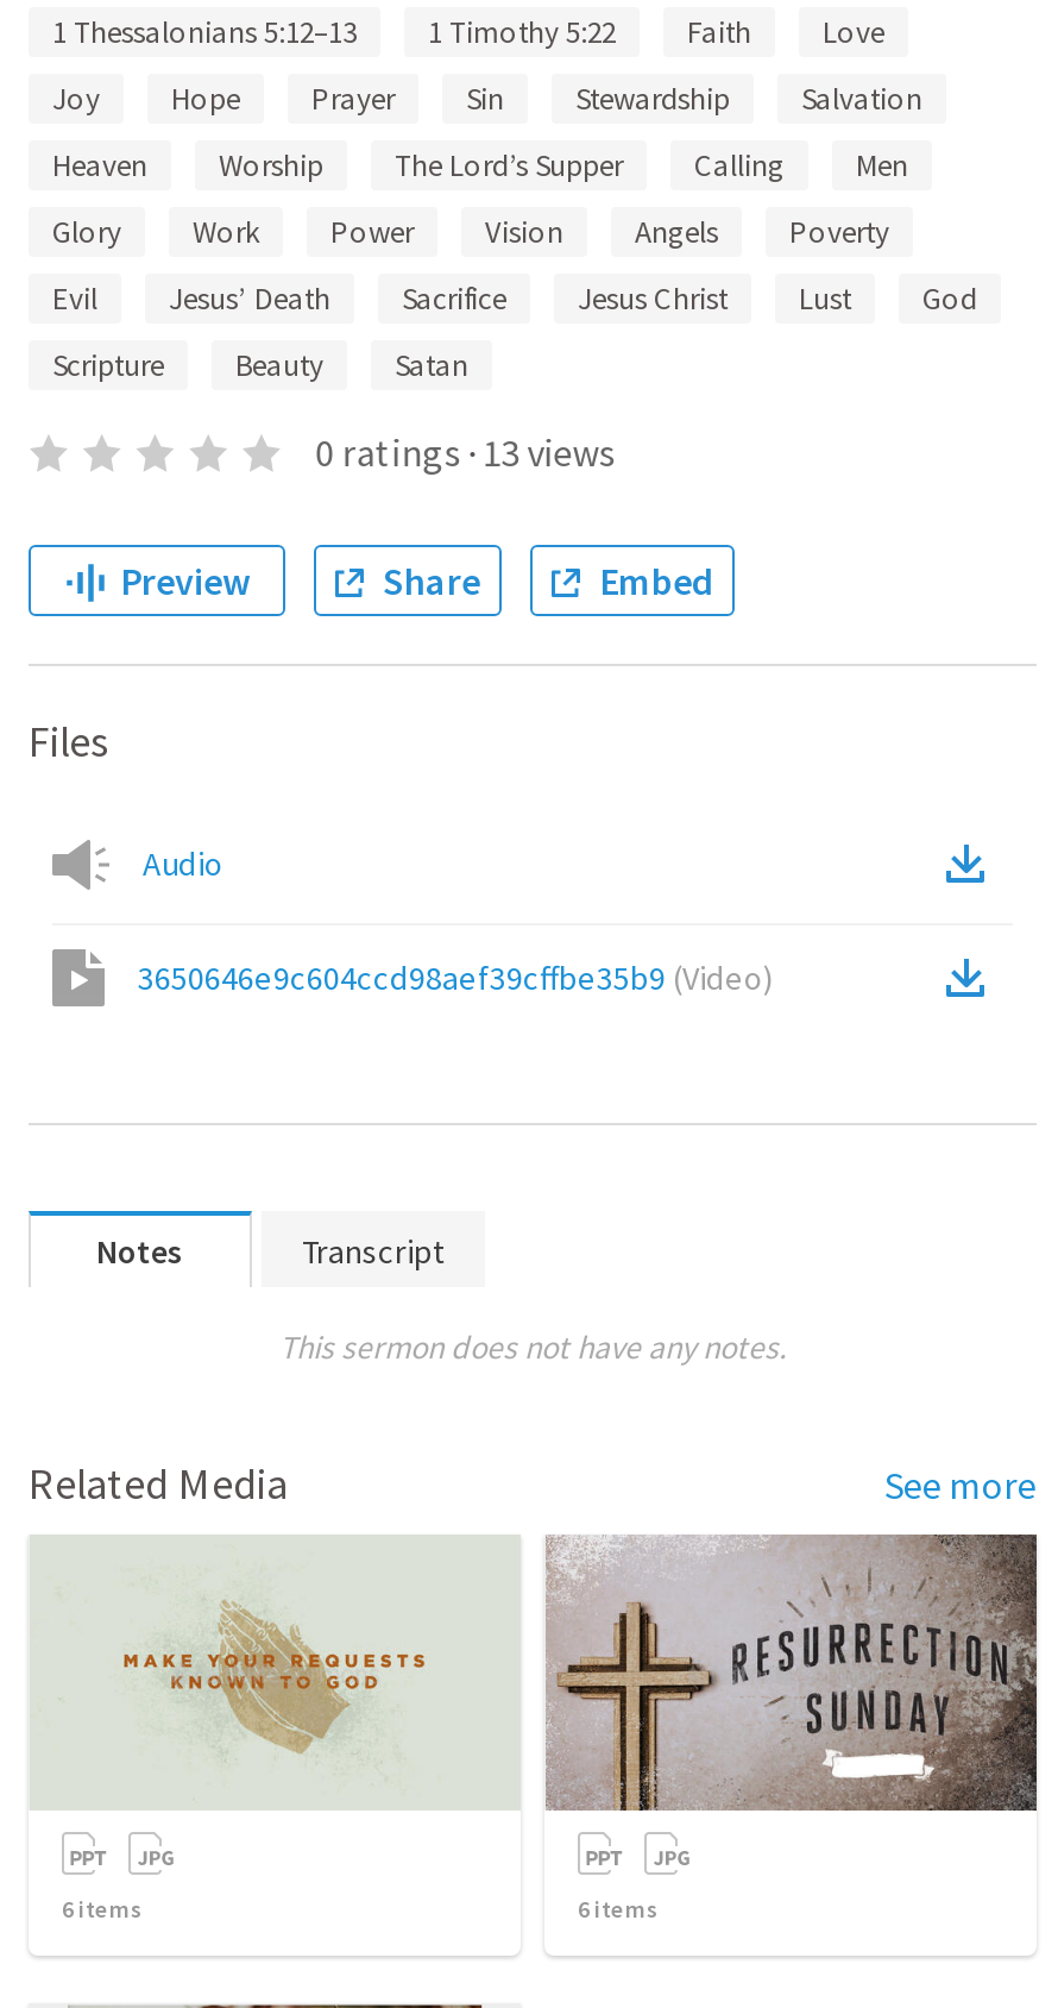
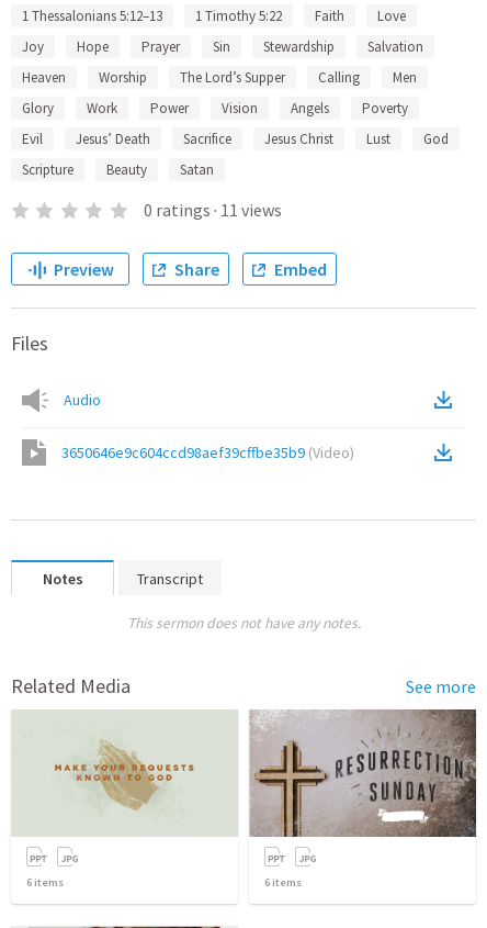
[315,428,615,476] 0 ratings · 13 views -> [143,199,282,221] 0 ratings · 11 views

